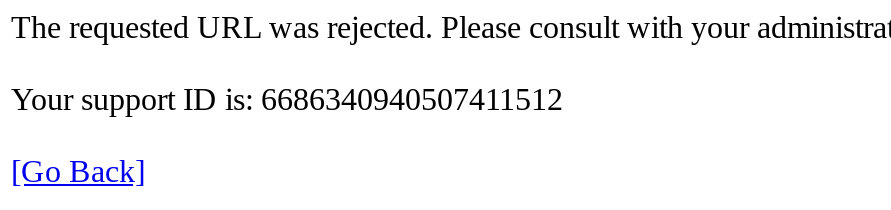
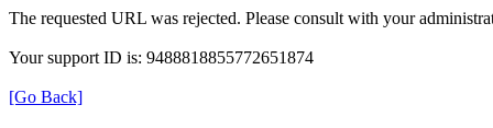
[11,82,563,116] Your support ID is: 6686340940507411512 -> [9,48,314,67] Your support ID is: 9488818855772651874

